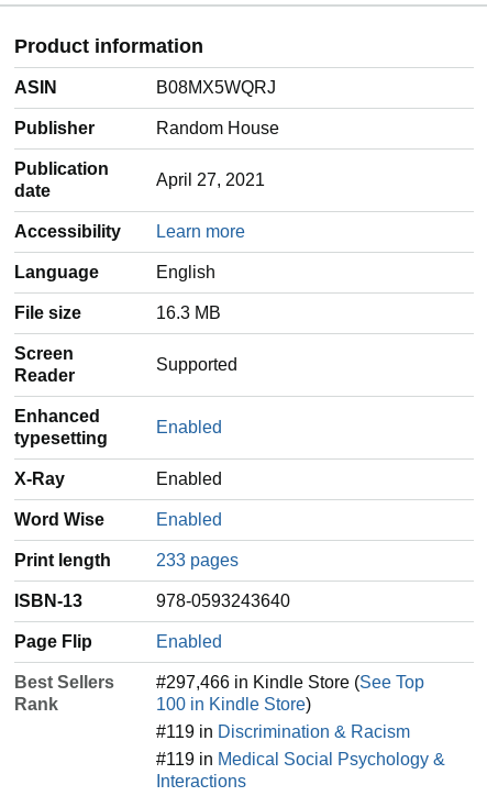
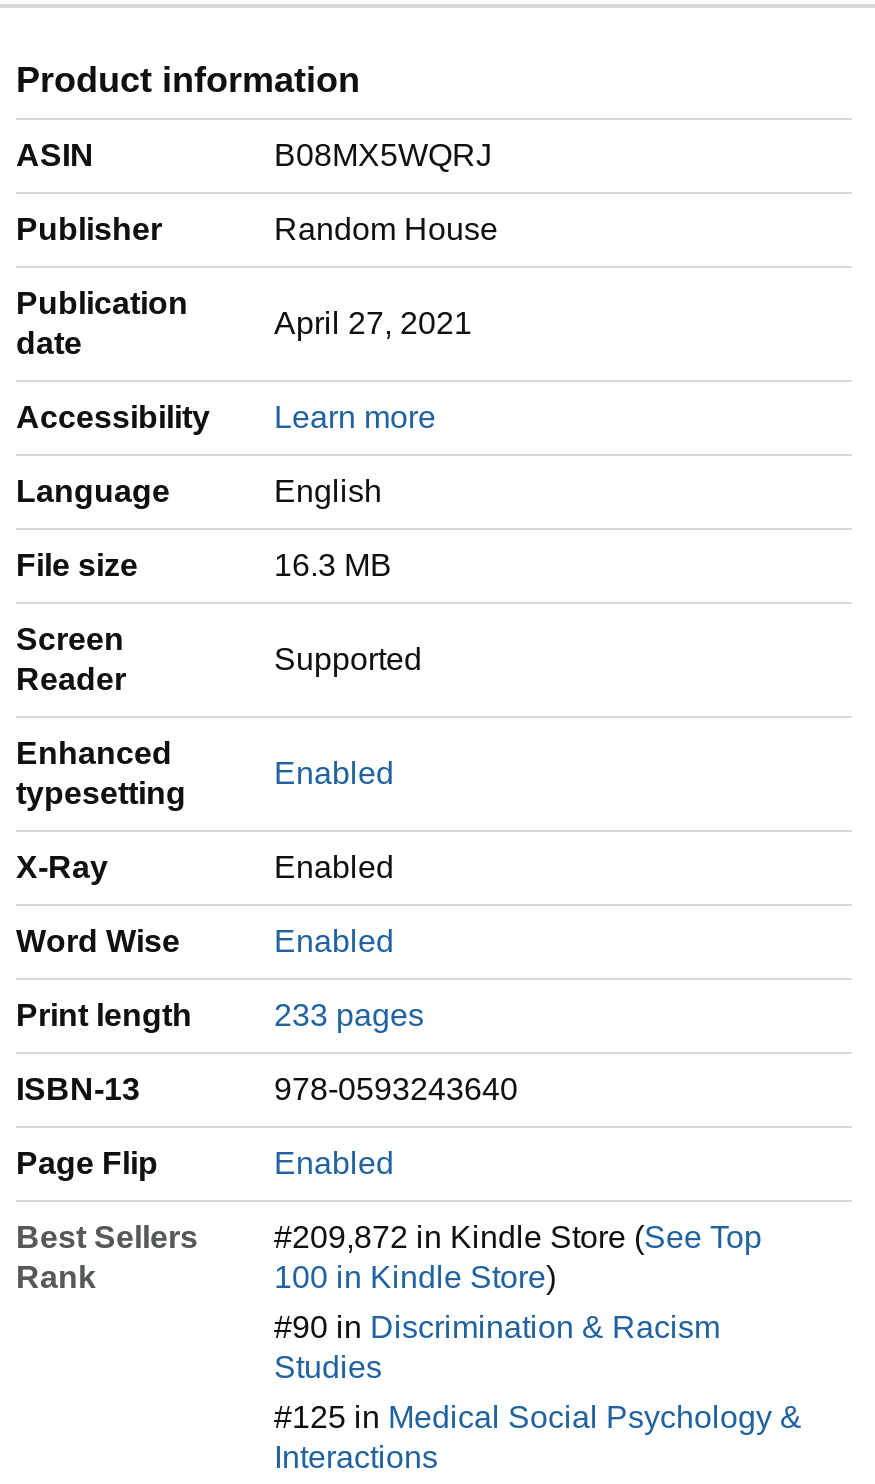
[156,673,424,692] #297,466 in Kindle Store (See Top -> [274,1220,762,1254] #209,872 in Kindle Store (See Top
[156,723,410,741] #119 in Discrimination & Racism -> [274,1310,720,1384] #90 in Discrimination & Racism | Studies
[156,750,445,769] #119 in Medical Social Psychology & -> [274,1400,802,1434] #125 in Medical Social Psychology &

